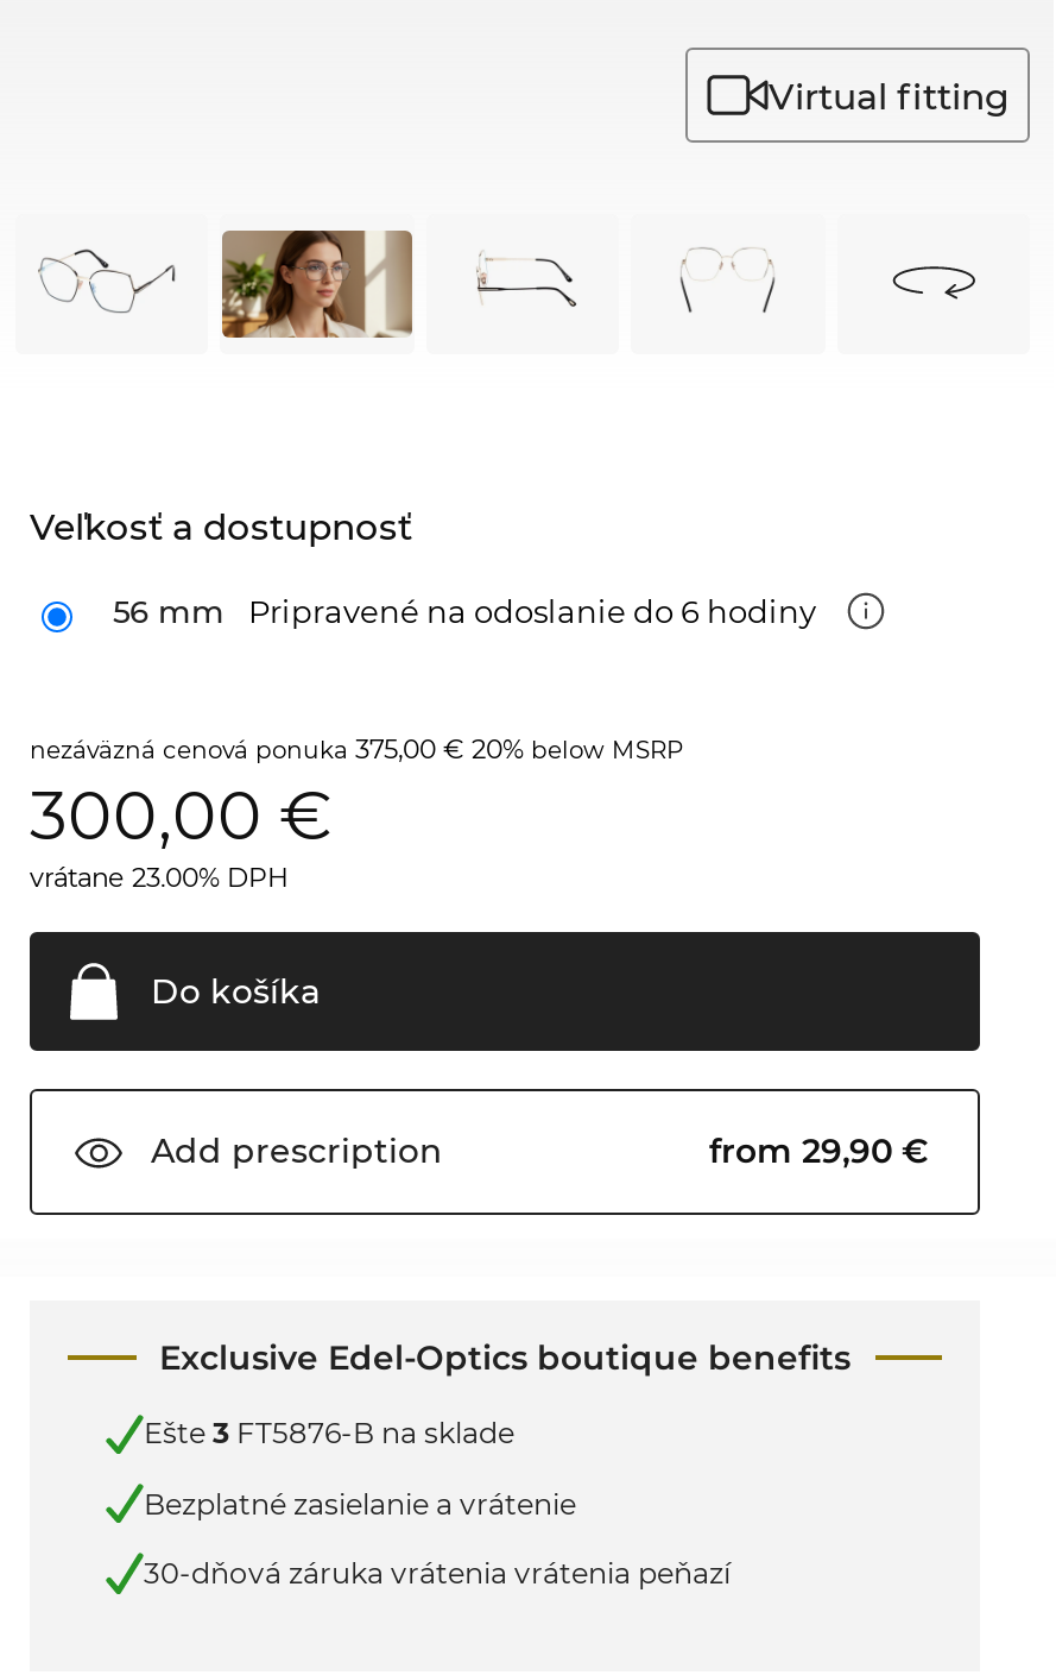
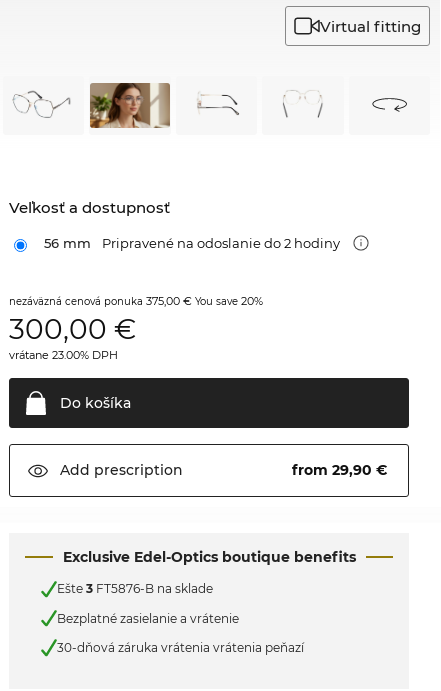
[113,591,823,629] 56 mm Pripravené na odoslanie do 6 hodiny -> [44,235,343,251] 56 mm Pripravené na odoslanie do 2 hodiny
[30,731,683,765] nezáväzná cenová ponuka 375,00 € 20% below MSRP -> [9,294,263,308] nezáväzná cenová ponuka 375,00 €You save 20%

